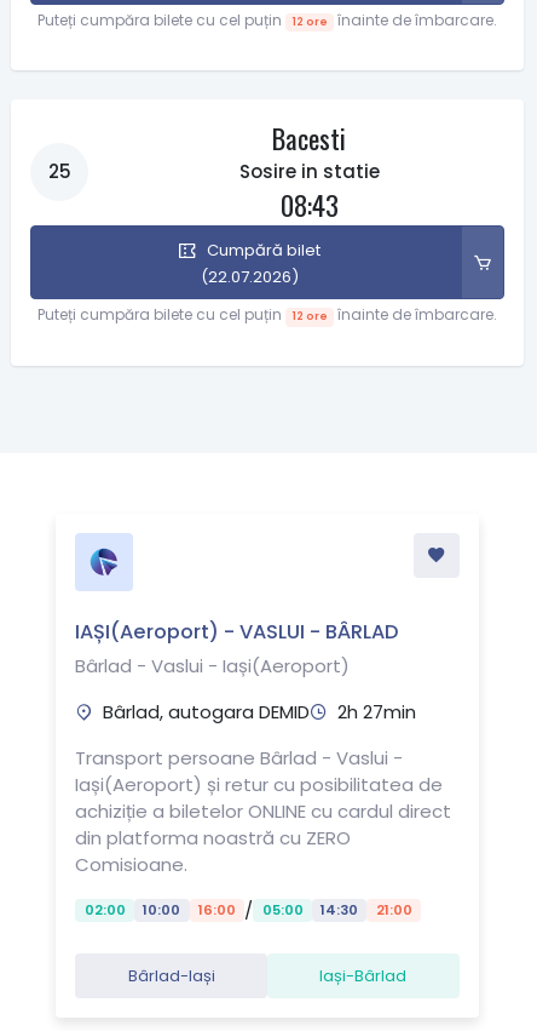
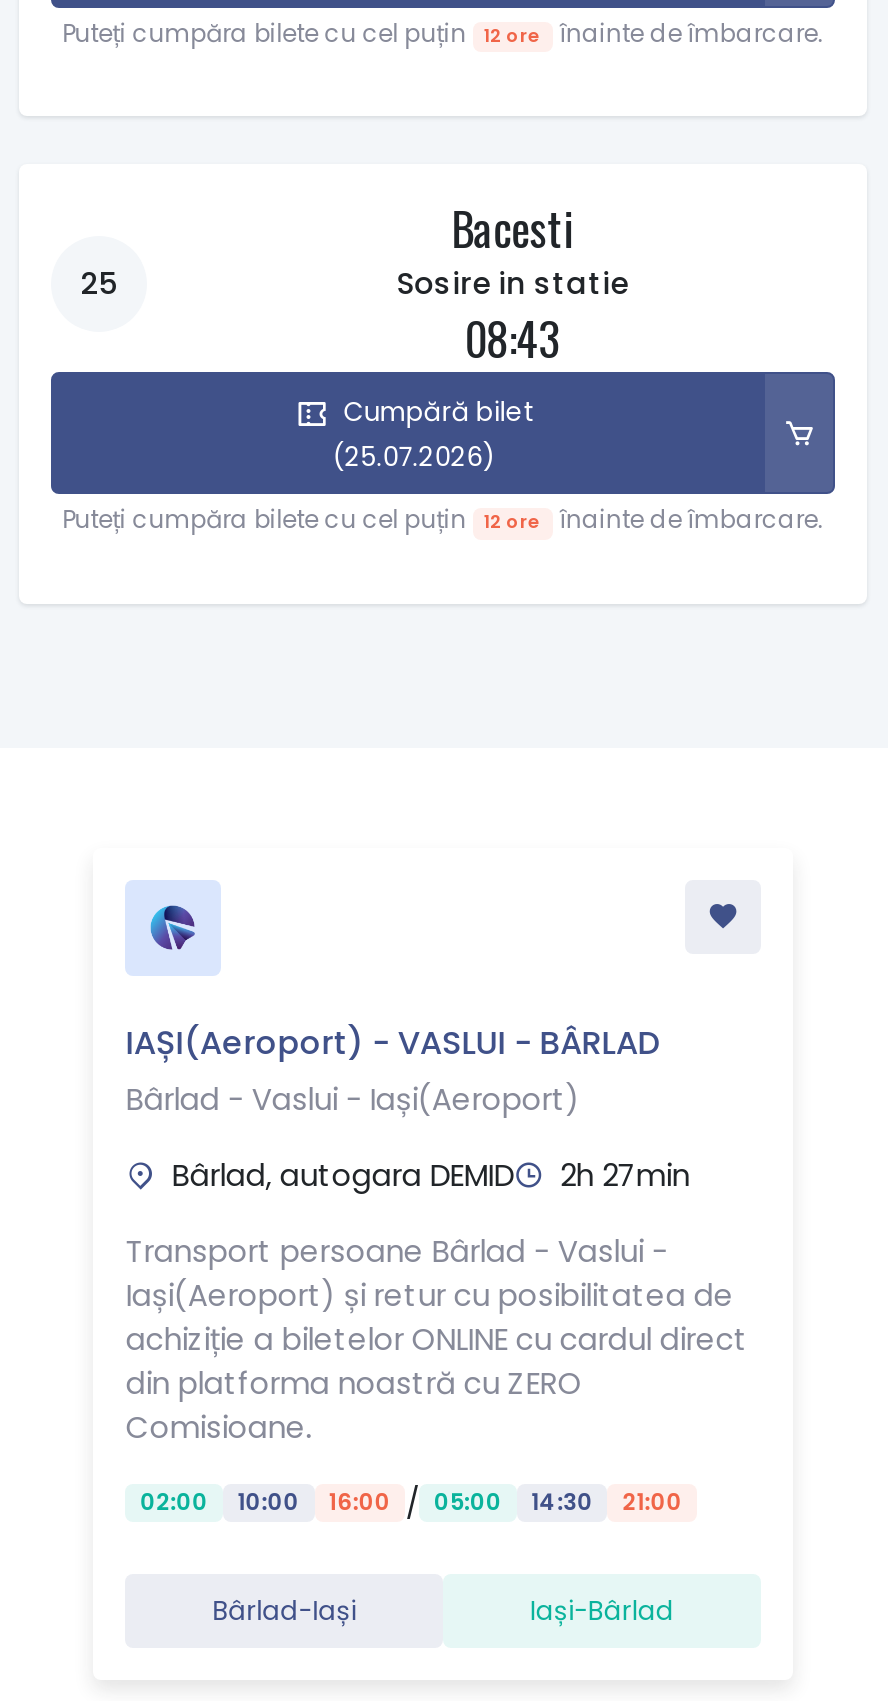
[200,266,298,289] (22.07.2026) -> [332,439,494,477] (25.07.2026)

